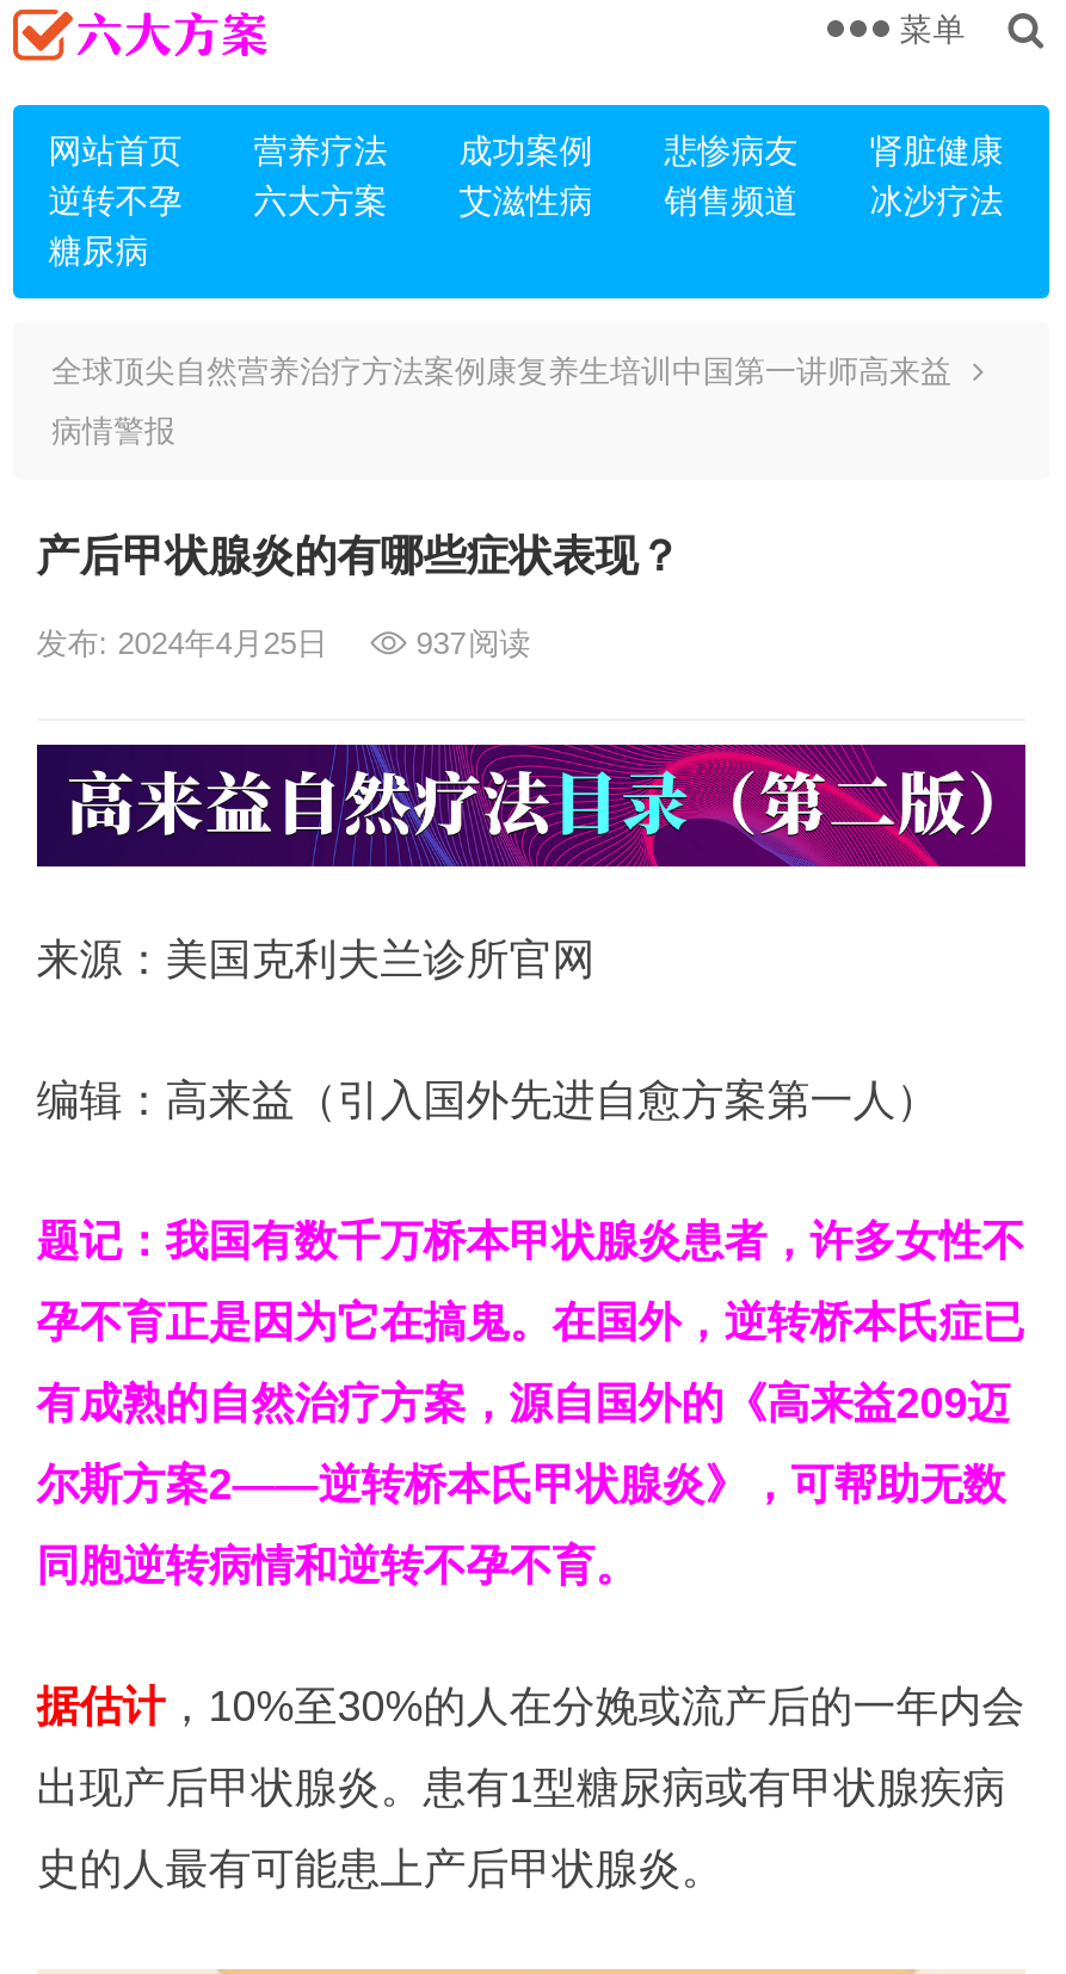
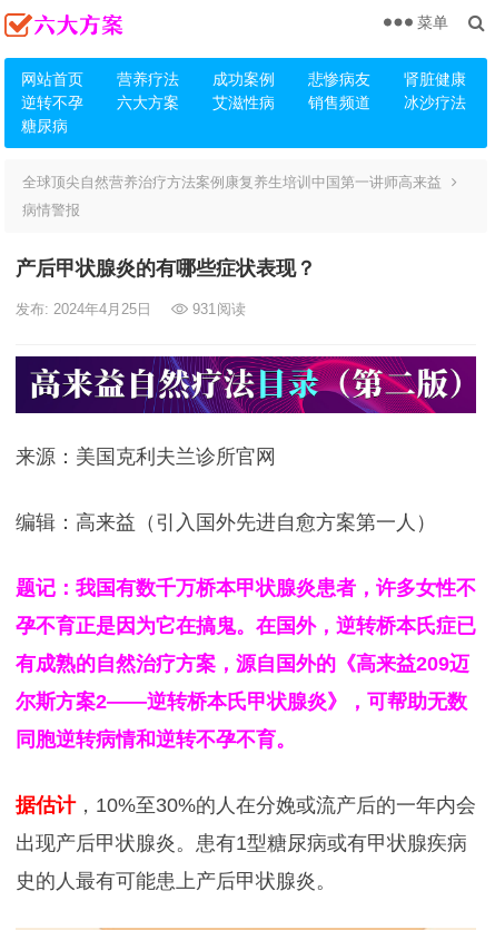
[36,625,530,661] 发布: 2024年4月25日 937阅读 -> [15,301,245,317] 发布: 2024年4月25日 931阅读

